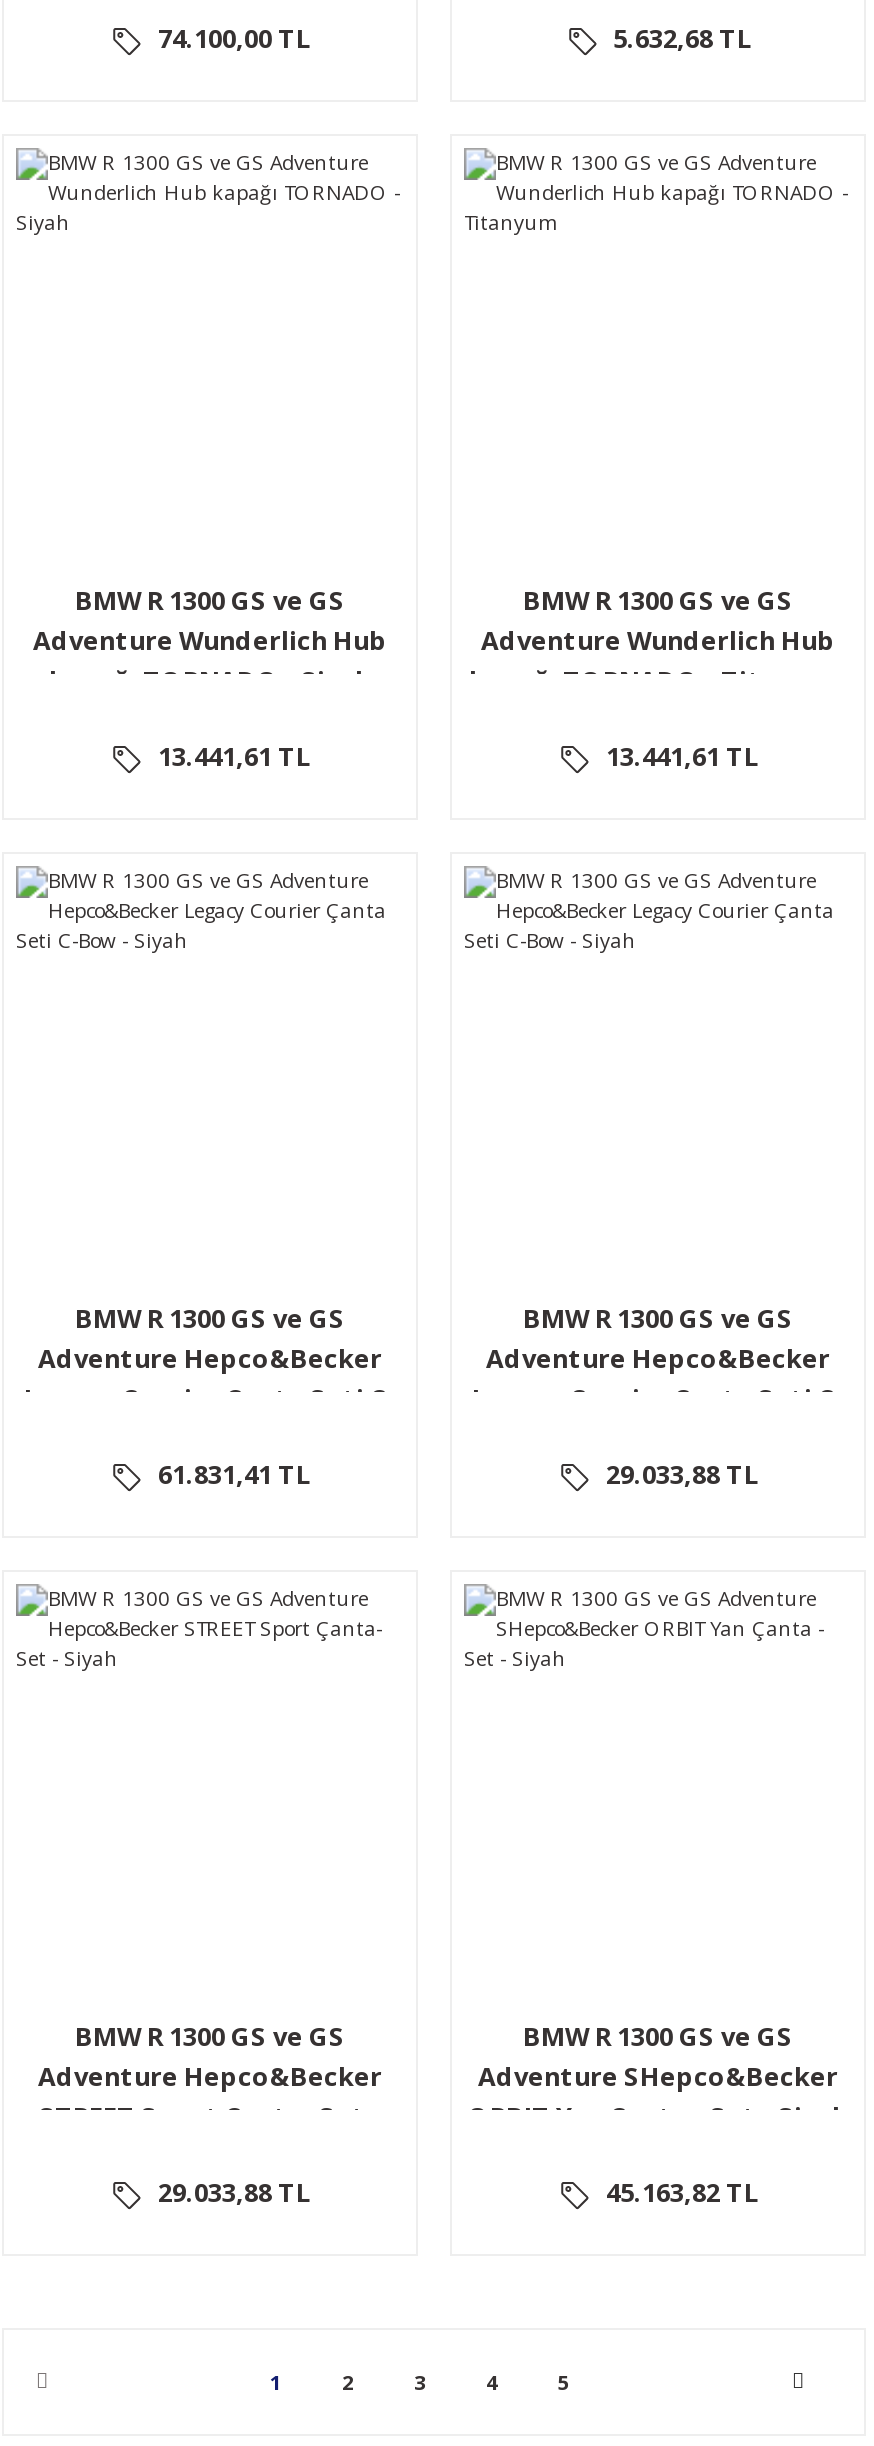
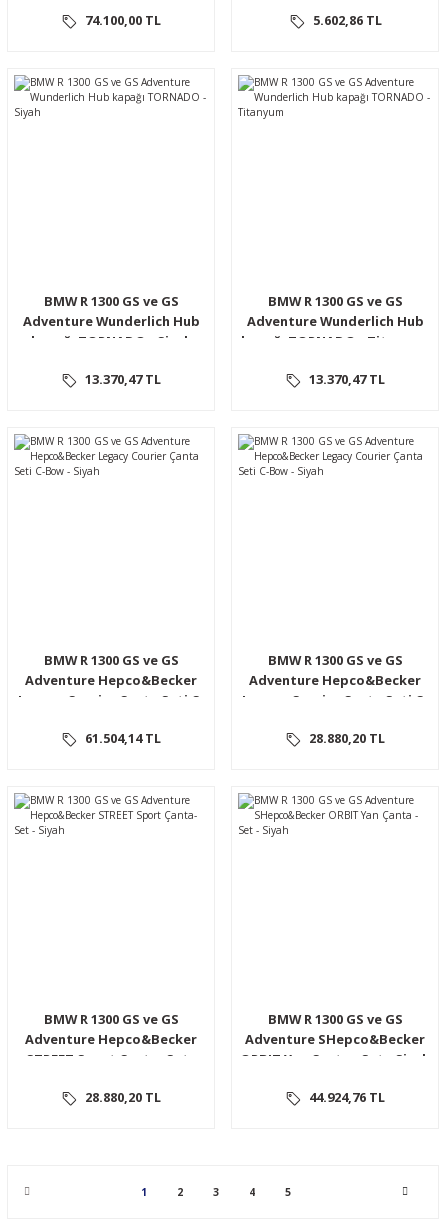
[607,20,751,56] 5.632,68 TL -> [309,11,381,29] 5.602,86 TL
[152,738,310,774] 13.441,61 TL -> [82,370,161,388] 13.370,47 TL
[600,738,758,774] 13.441,61 TL -> [306,370,385,388] 13.370,47 TL
[152,1456,310,1492] 61.831,41 TL -> [82,729,161,747] 61.504,14 TL
[600,1456,758,1492] 29.033,88 TL -> [306,729,385,747] 28.880,20 TL
[152,2174,310,2210] 29.033,88 TL -> [82,1088,161,1106] 28.880,20 TL
[600,2174,758,2210] 45.163,82 TL -> [306,1088,385,1106] 44.924,76 TL

